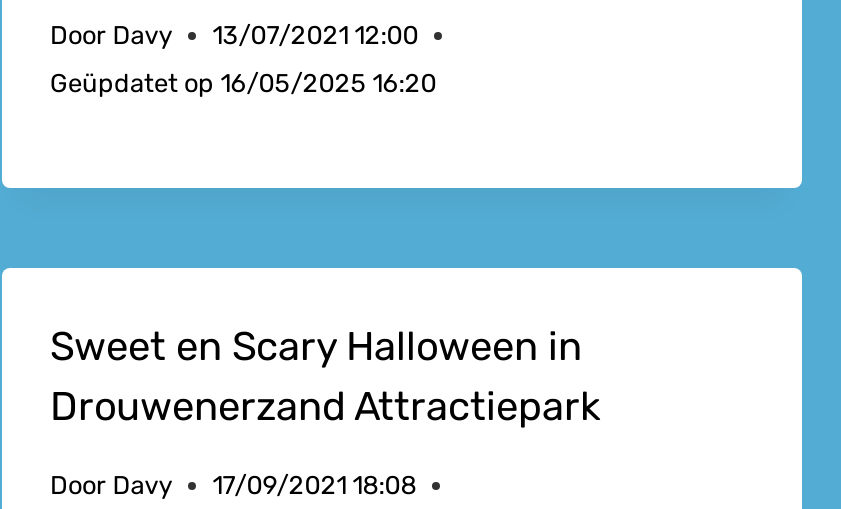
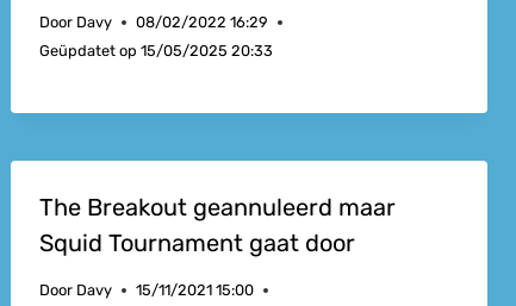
[50,20,418,50] Door Davy 13/07/2021 12:00 -> [39,13,268,31] Door Davy 08/02/2022 16:29
[50,68,436,98] Geüpdatet op 16/05/2025 16:20 -> [39,41,273,59] Geüpdatet op 15/05/2025 20:33
[50,322,600,430] Sweet en Scary Halloween in | Drouwenerzand Attractiepark -> [39,193,396,257] The Breakout geannuleerd maar | Squid Tournament gaat door
[50,469,416,499] Door Davy 17/09/2021 18:08 -> [39,281,254,298] Door Davy 15/11/2021 15:00

